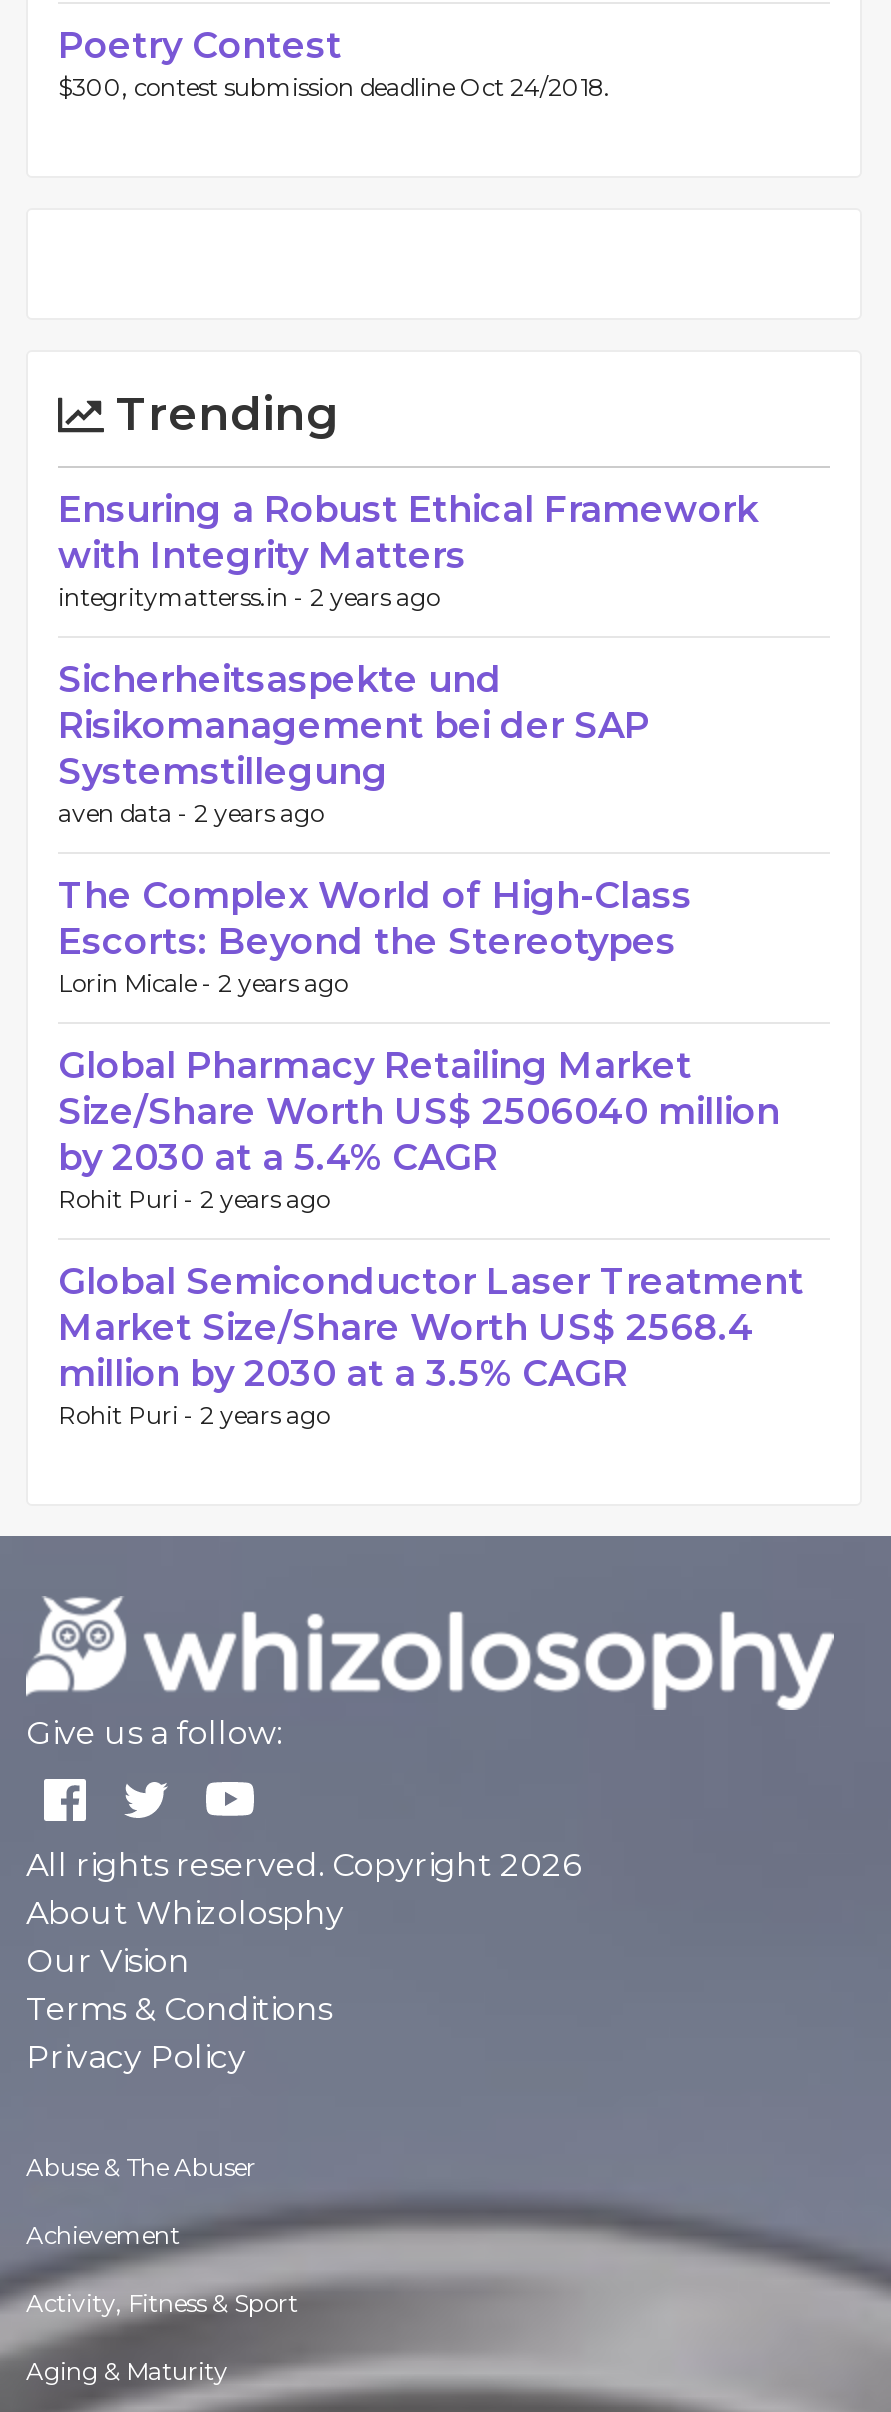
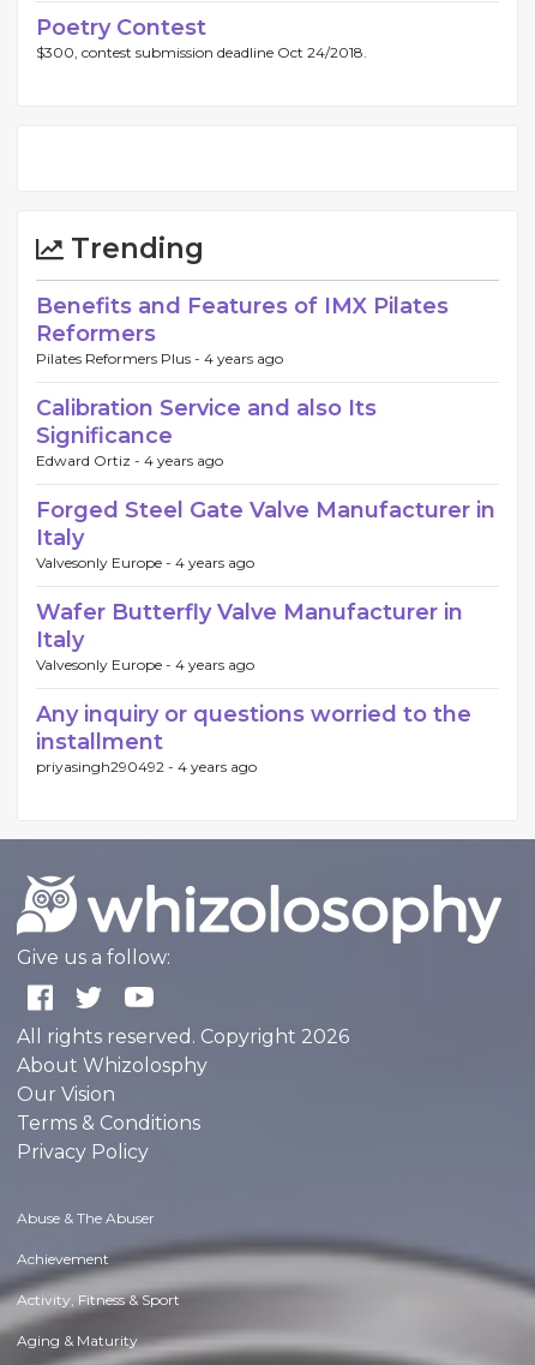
[58,488,758,612] Ensuring a Robust Ethical Framework | with Integrity Matters | integritymatterss.in - 2 years ago -> [36,293,449,367] Benefits and Features of IMX Pilates | Reformers | Pilates Reformers Plus - 4 years ago
[58,658,650,828] Sicherheitsaspekte und | Risikomanagement bei der SAP | Systemstillegung | aven data - 2 years ago -> [36,395,377,469] Calibration Service and also Its | Significance | Edward Ortiz - 4 years ago
[58,874,692,998] The Complex World of High-Class | Escorts: Beyond the Stereotypes | Lorin Micale - 2 years ago -> [36,497,495,571] Forged Steel Gate Valve Manufacturer in | Italy | Valvesonly Europe - 4 years ago
[58,1044,780,1214] Global Pharmacy Retailing Market | Size/Share Worth US$ 2506040 million | by 2030 at a 5.4% CAGR | Rohit Puri - 2 years ago -> [36,599,463,673] Wafer Butterfly Valve Manufacturer in | Italy | Valvesonly Europe - 4 years ago
[58,1260,804,1430] Global Semiconductor Laser Treatment | Market Size/Share Worth US$ 2568.4 | million by 2030 at a 3.5% CAGR | Rohit Puri - 2 years ago -> [36,701,471,776] Any inquiry or questions worried to the | installment | priyasingh290492 - 4 years ago

